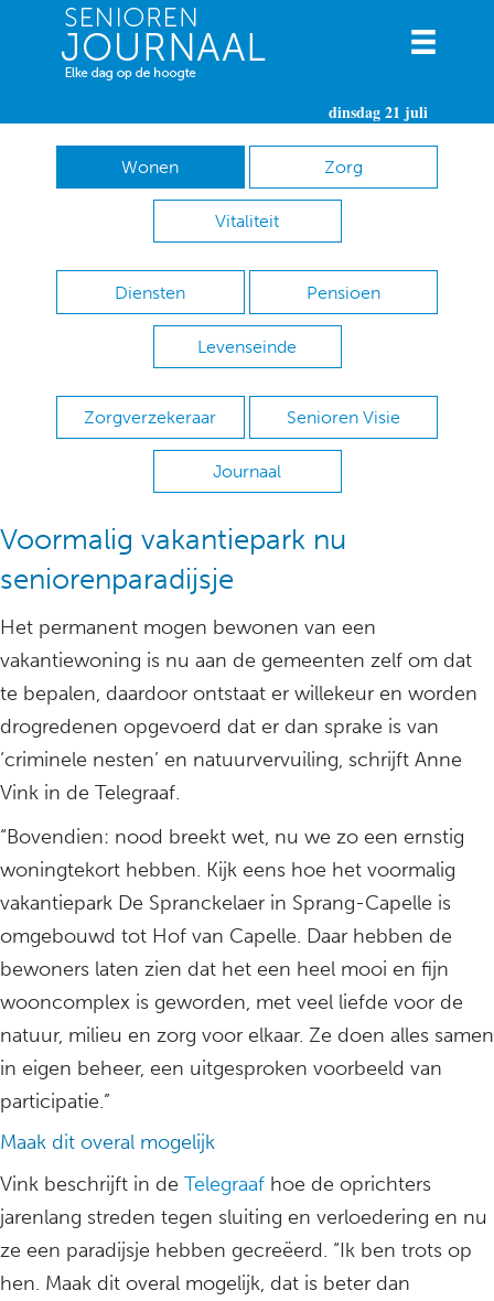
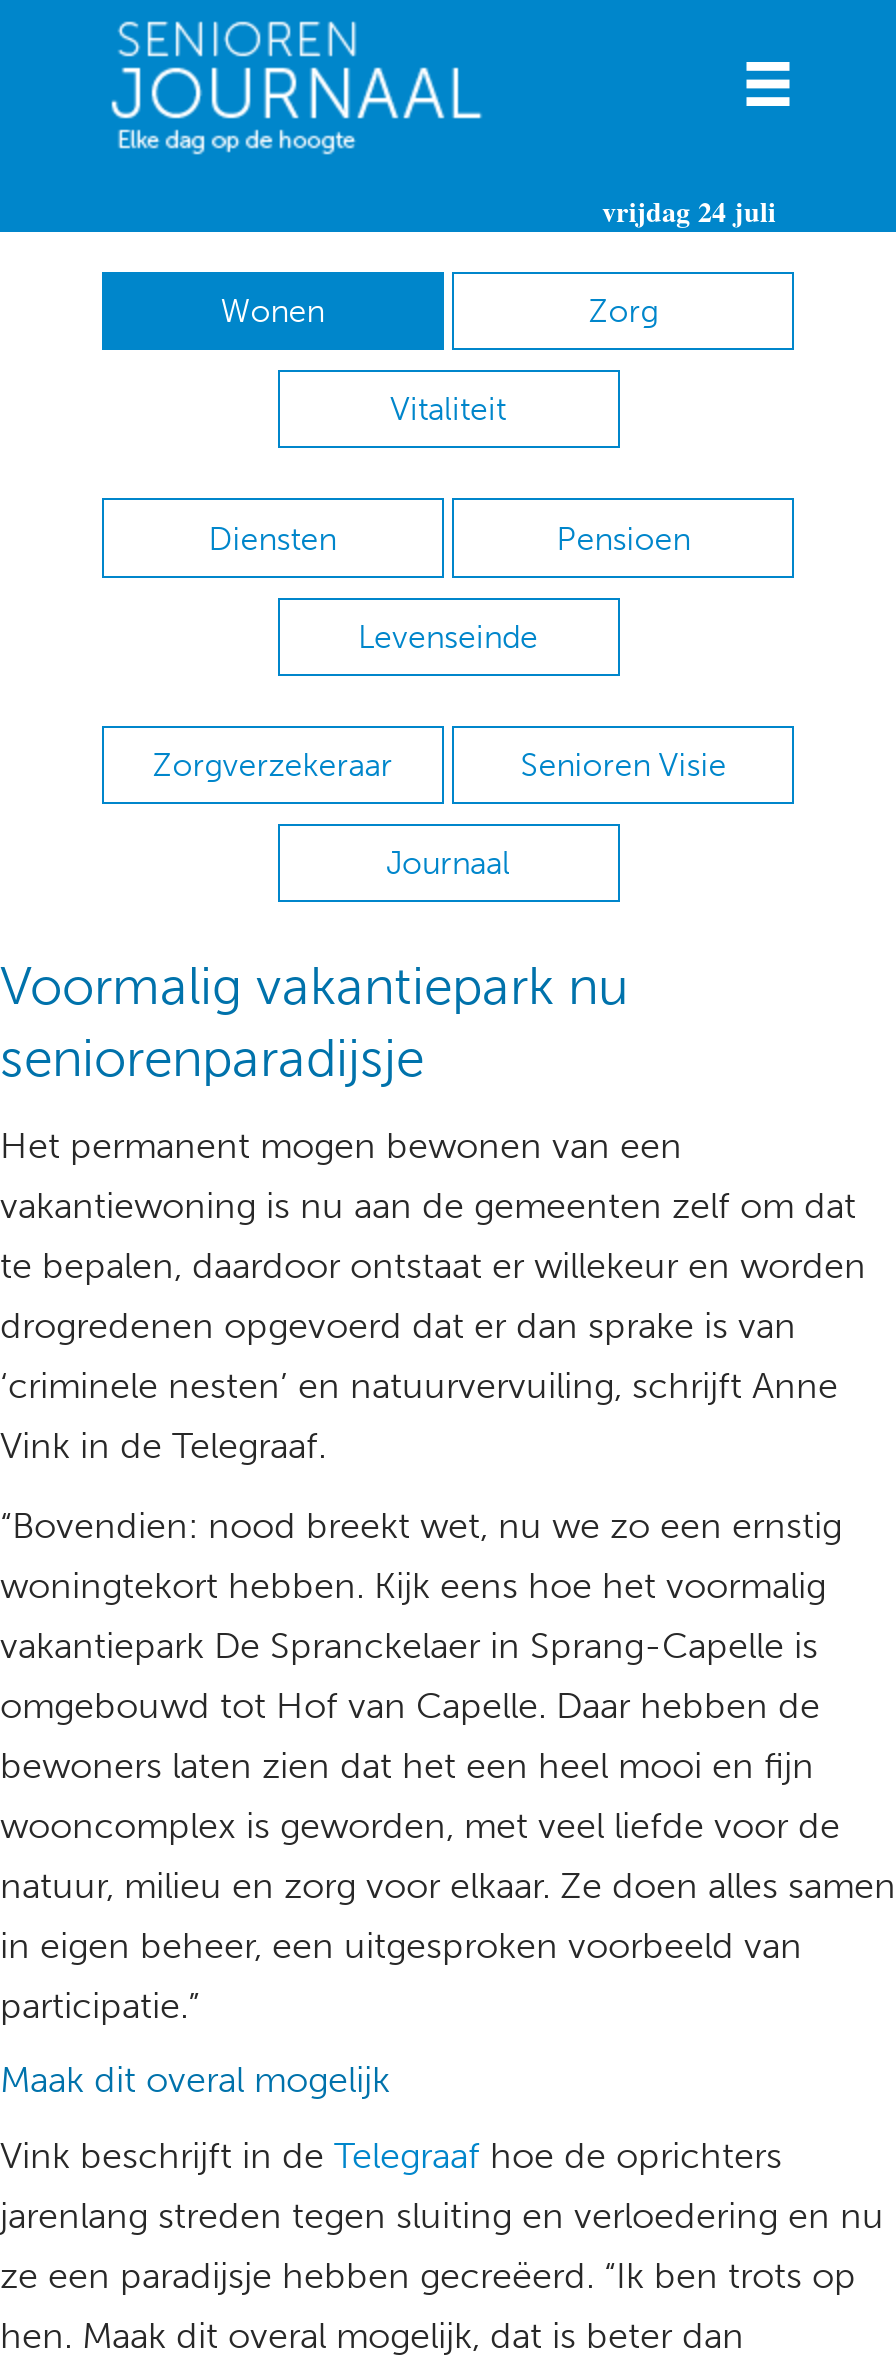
[329,100,428,123] dinsdag 21 juli -> [602,190,776,232] vrijdag 24 juli

